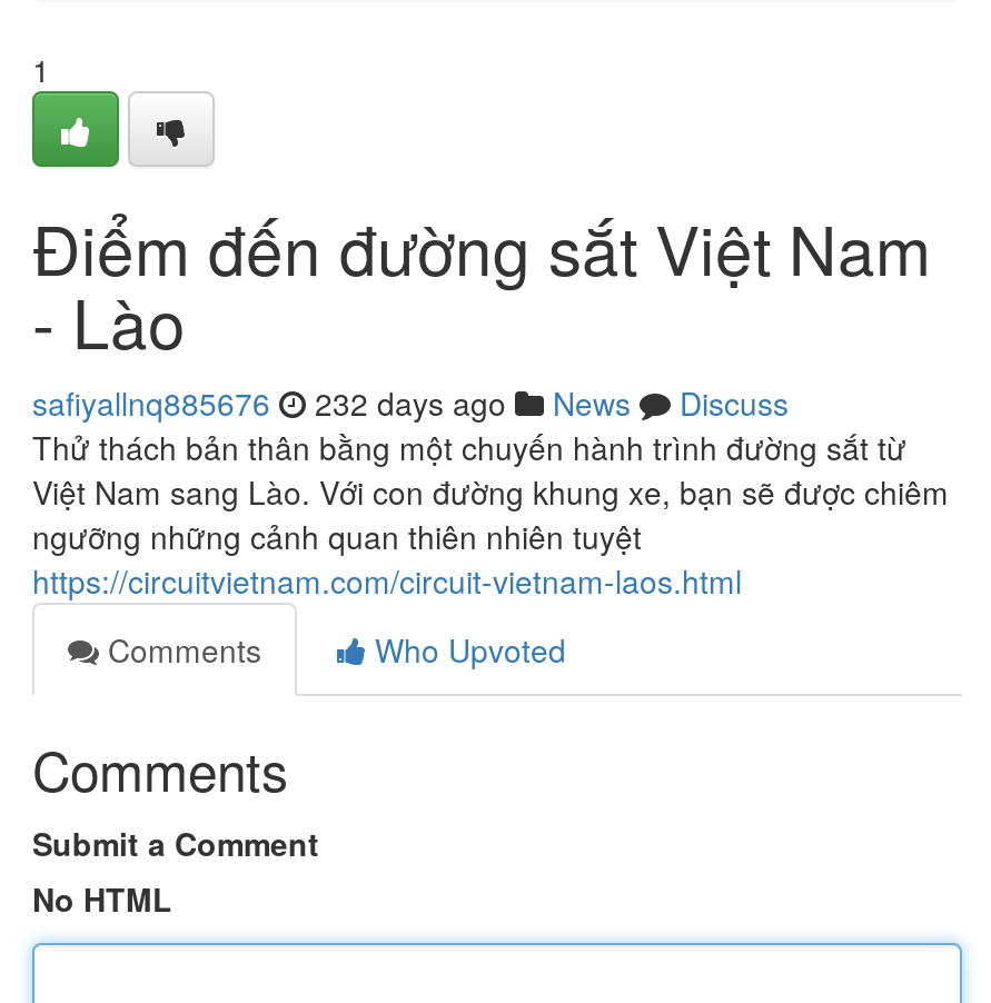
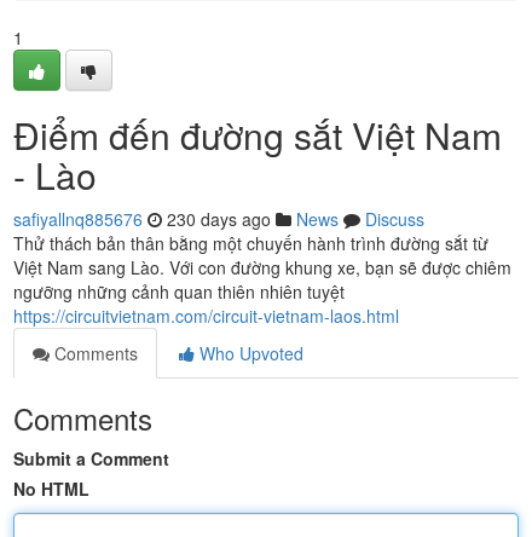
[32,380,789,425] safiyallnq885676 232 days ago News Discuss -> [13,207,424,231] safiyallnq885676 230 days ago News Discuss

